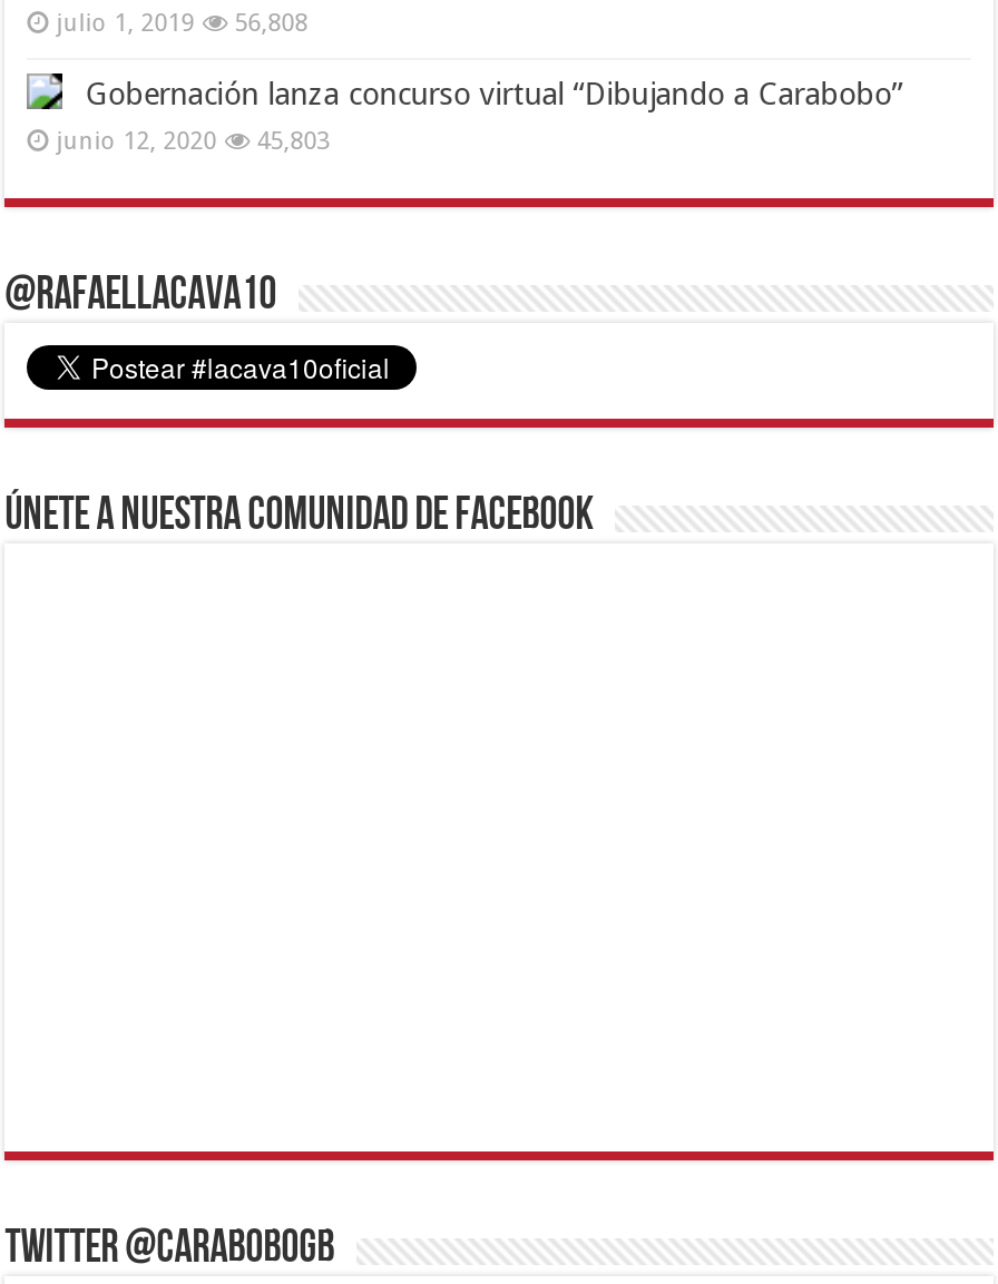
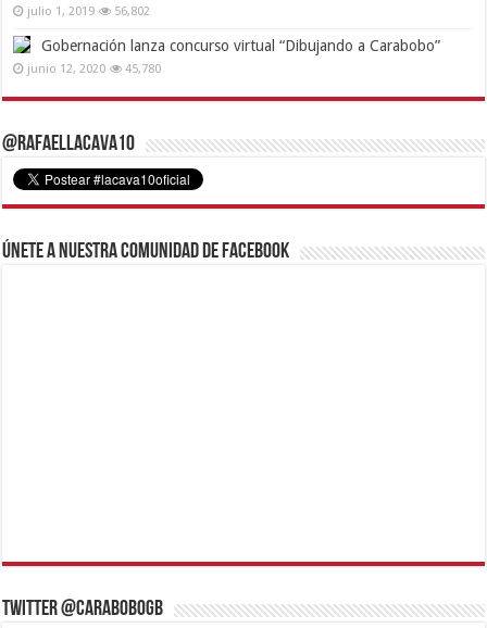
[56,8,308,37] julio 1, 2019 56,808 -> [27,4,150,18] julio 1, 2019 56,802
[56,127,330,155] junio 12, 2020 45,803 -> [27,62,161,76] junio 12, 2020 45,780

